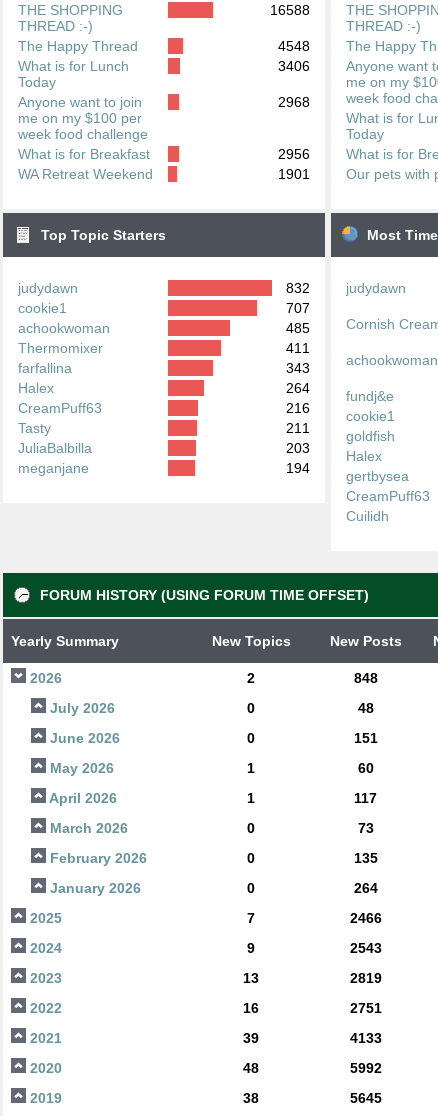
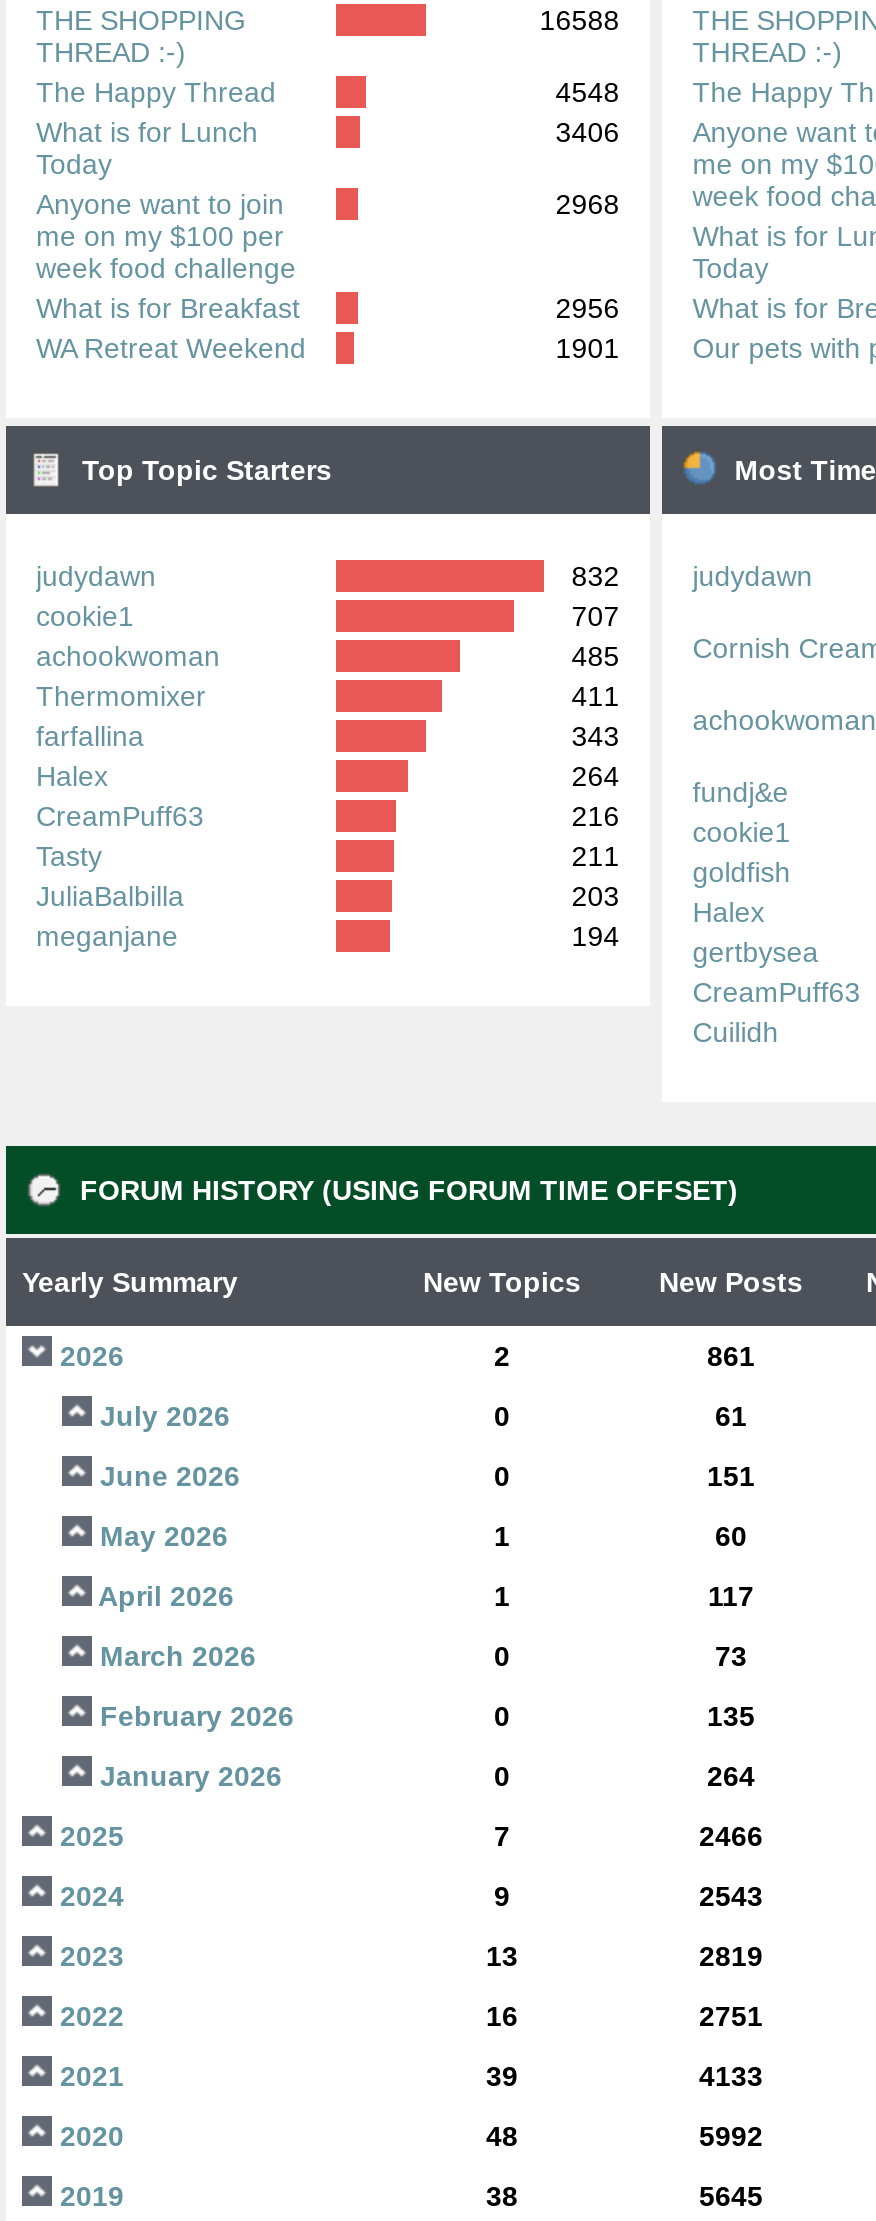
[353,670,377,686] 848 -> [707,1340,755,1372] 861
[357,700,373,716] 48 -> [715,1400,747,1432] 61

